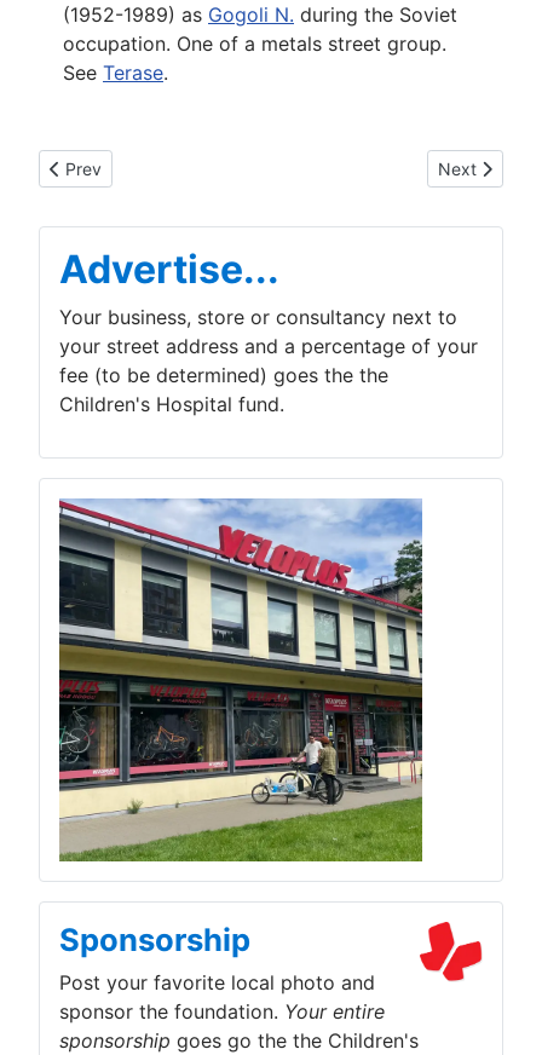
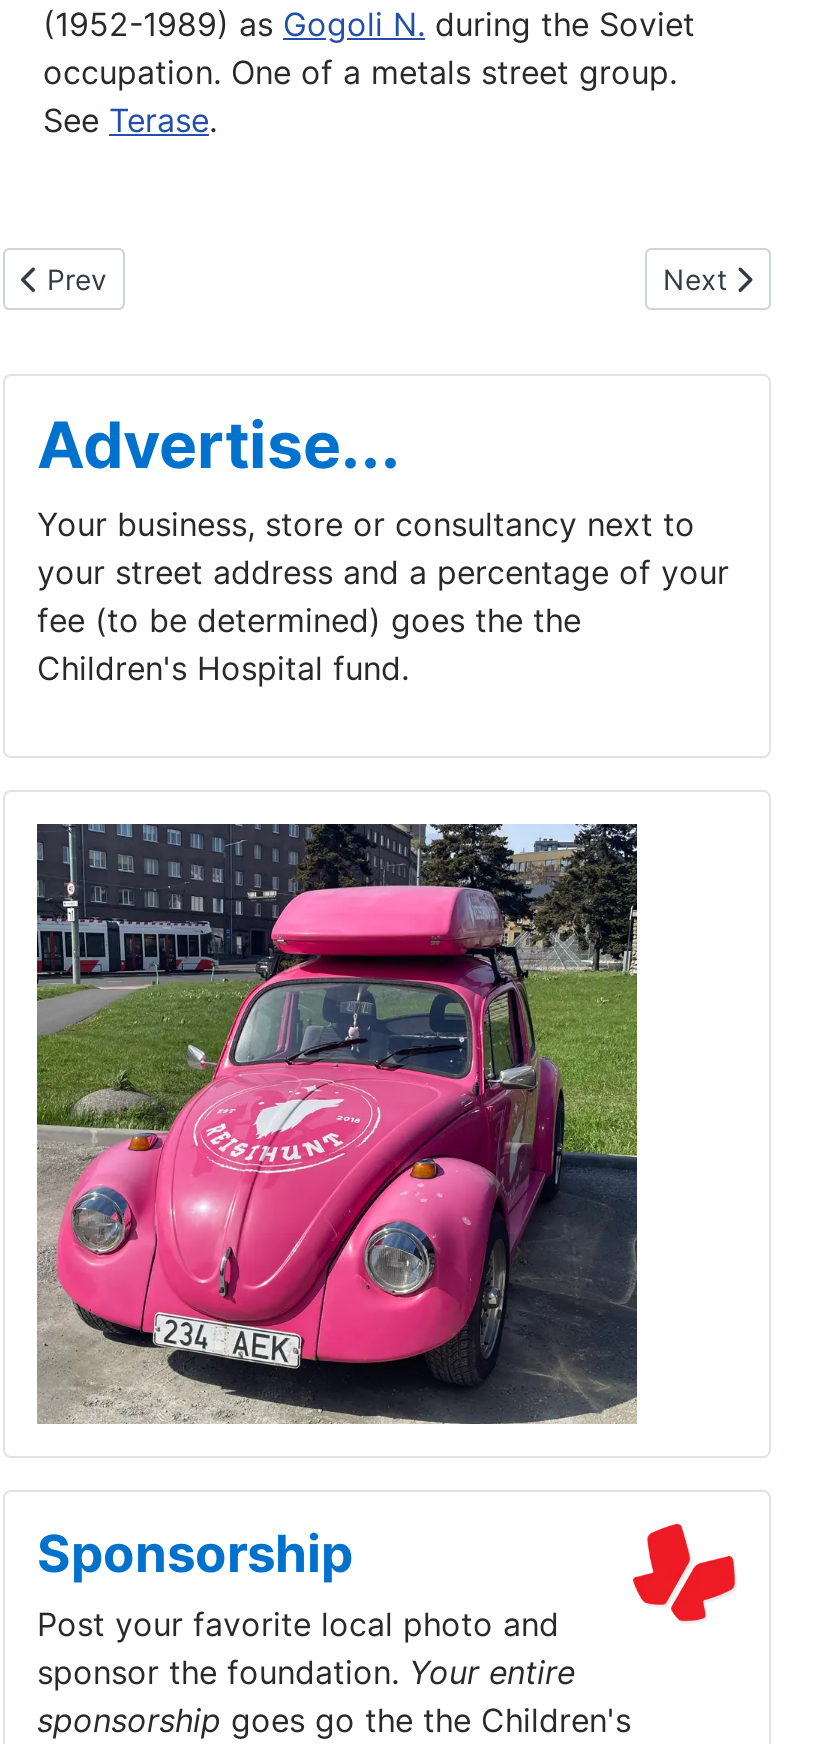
[58,497,423,863] [image] -> [35,822,639,1424] [image]

